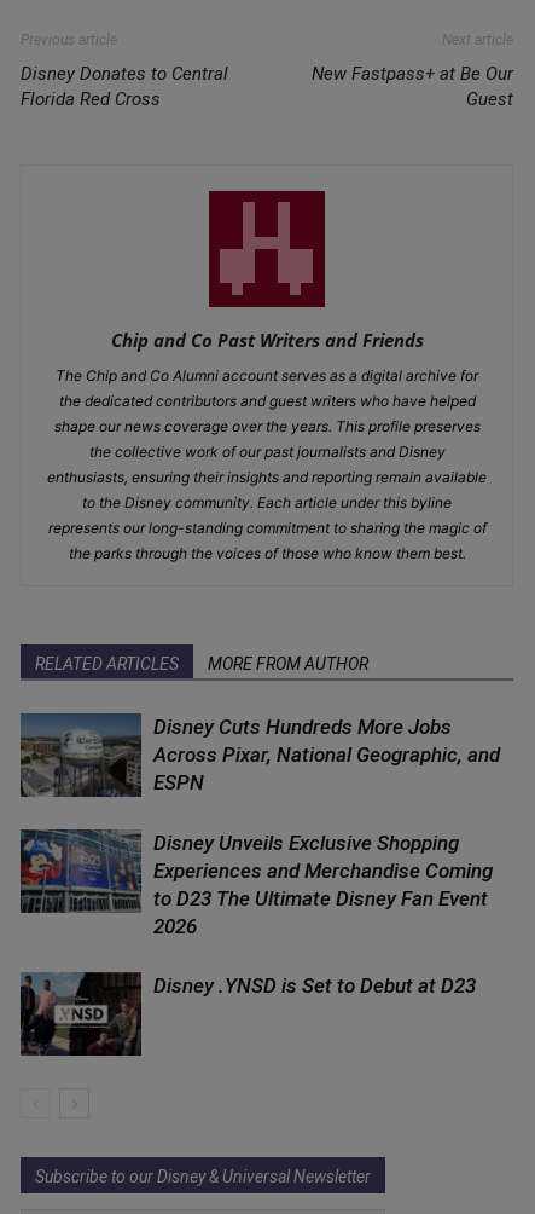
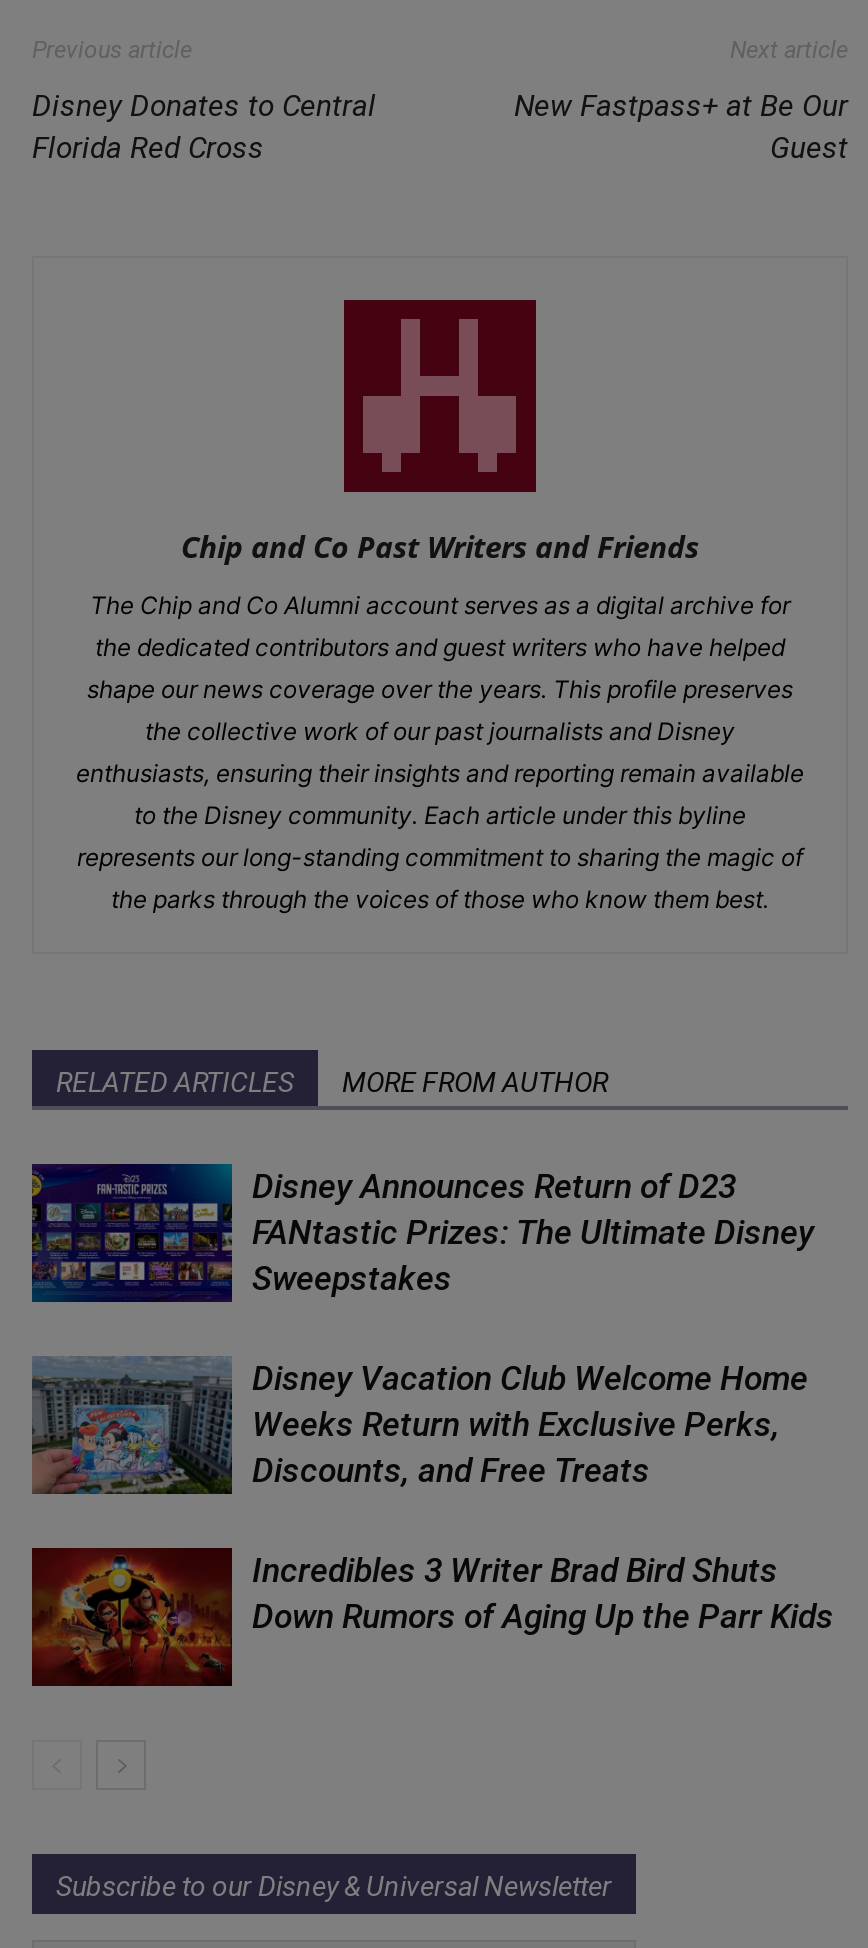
[19,712,500,798] [image] | Disney Cuts Hundreds More Jobs | Across Pixar, National Geographic, and | ESPN -> [30,1162,814,1304] [image] | Disney Announces Return of D23 | FANtastic Prizes: The Ultimate Disney | Sweepstakes
[19,829,493,939] [image] | Disney Unveils Exclusive Shopping | Experiences and Merchandise Coming | to D23 The Ultimate Disney Fan Event | 2026 -> [32,1358,808,1494] [image] | Disney Vacation Club Welcome Home | Weeks Return with Exclusive Perks, | Discounts, and Free Treats
[19,971,476,1057] [image] | Disney .YNSD is Set to Debut at D23 -> [30,1546,834,1686] [image] | Incredibles 3 Writer Brad Bird Shuts | Down Rumors of Aging Up the Parr Kids

